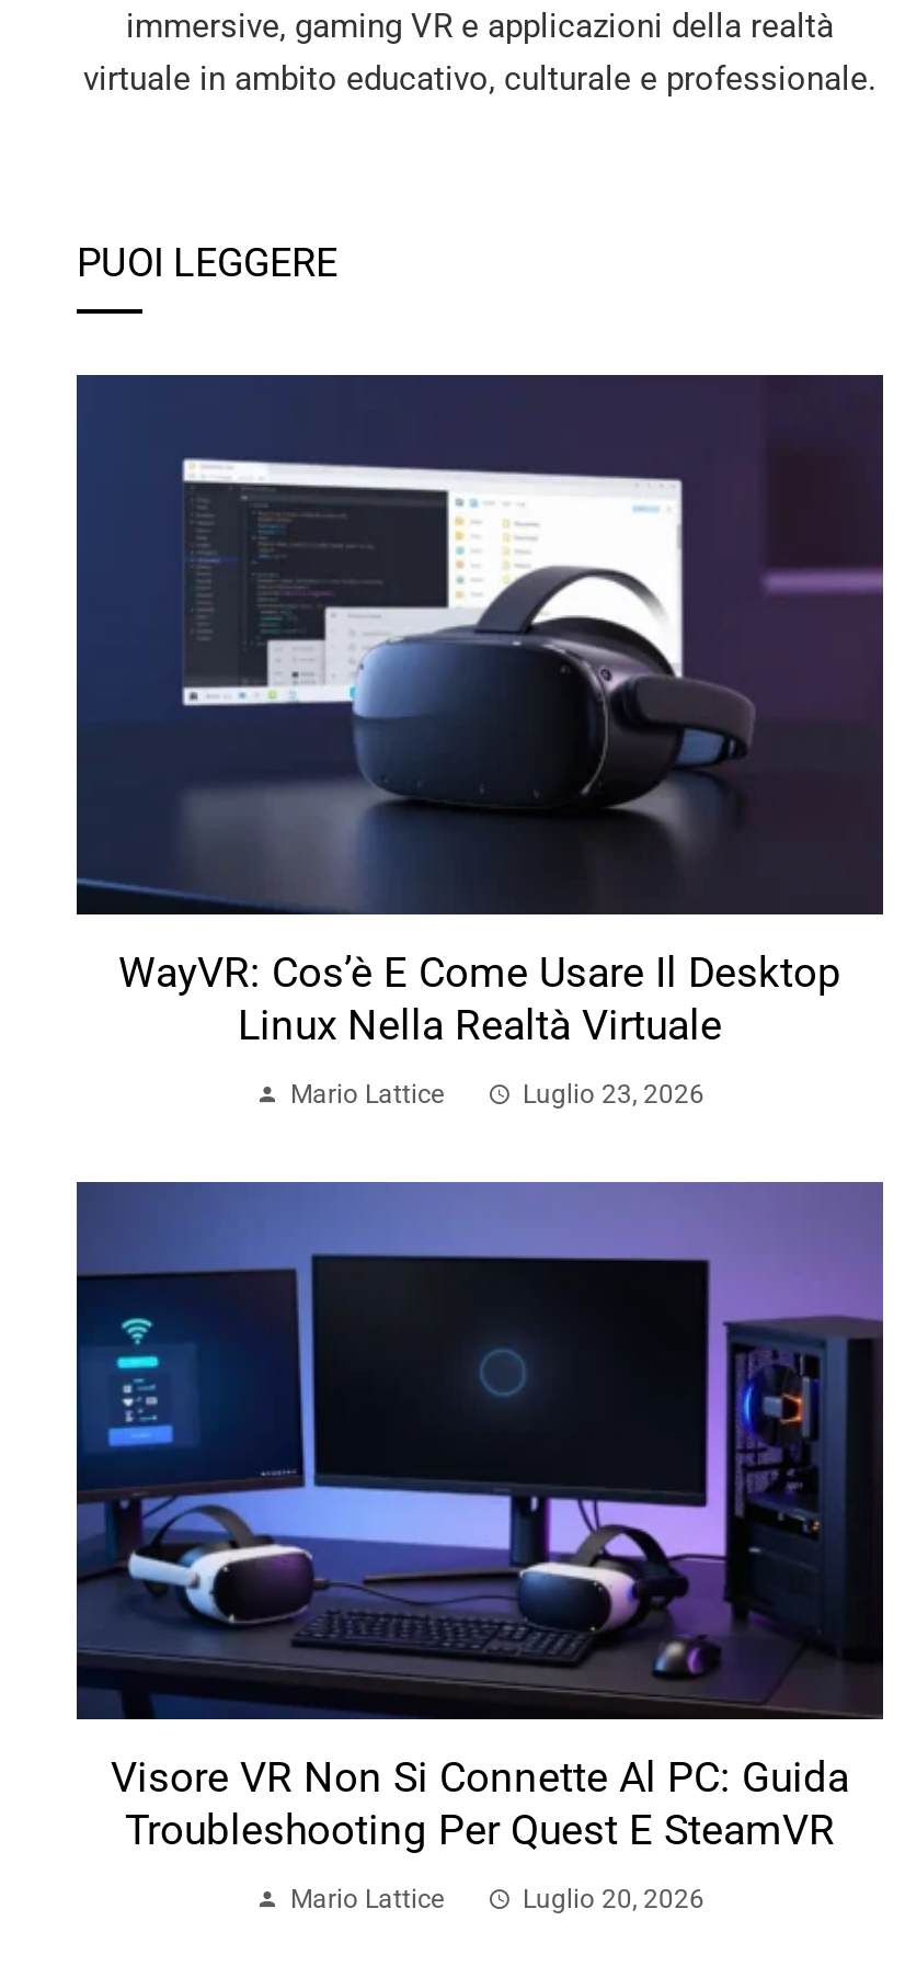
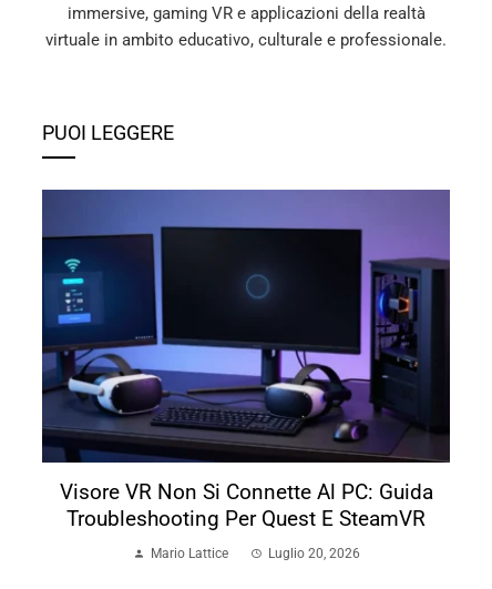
[77,373,885,1109] [image] | WayVR: Cos’è E Come Usare Il Desktop | Linux Nella Realtà Virtuale | Mario Lattice | Luglio 23, 2026 -> none

